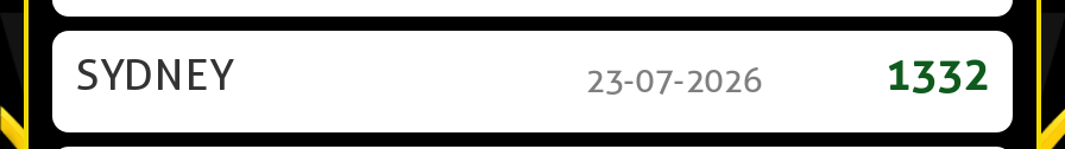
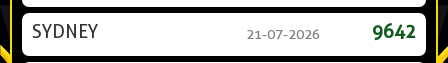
[585,61,761,99] 23-07-2026 -> [246,26,320,42] 21-07-2026
[884,50,989,99] 1332 -> [372,21,416,42] 9642

